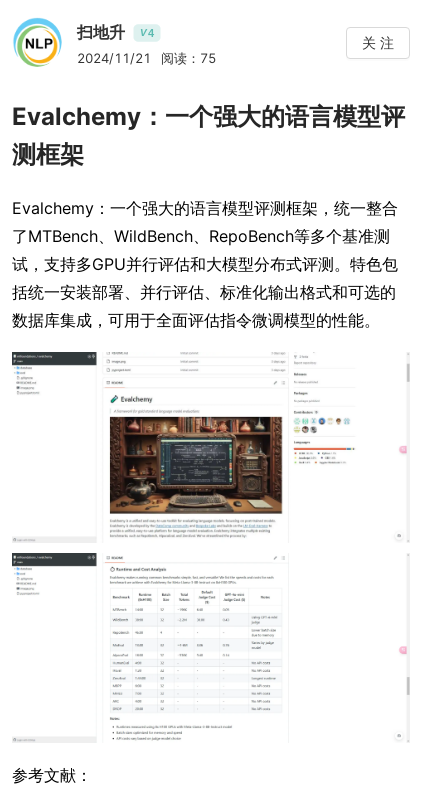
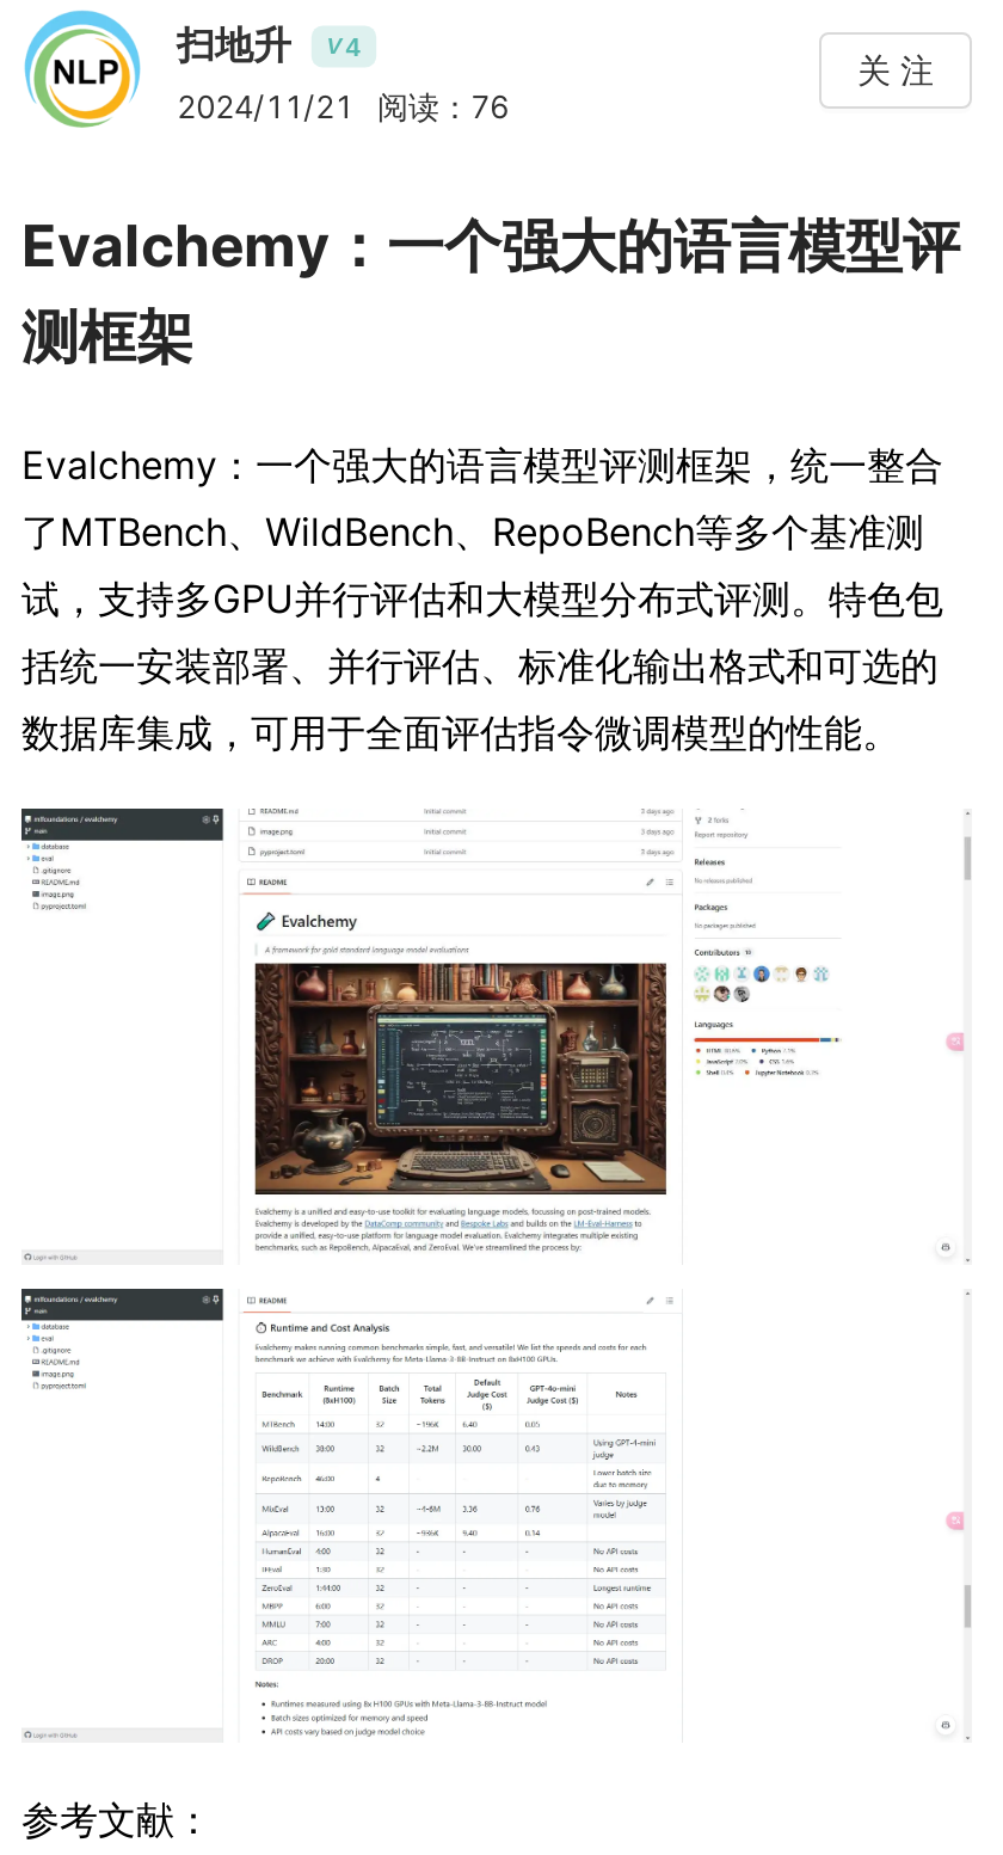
[77,50,216,66] 2024/11/21 阅读：75 -> [177,87,509,125] 2024/11/21 阅读：76

